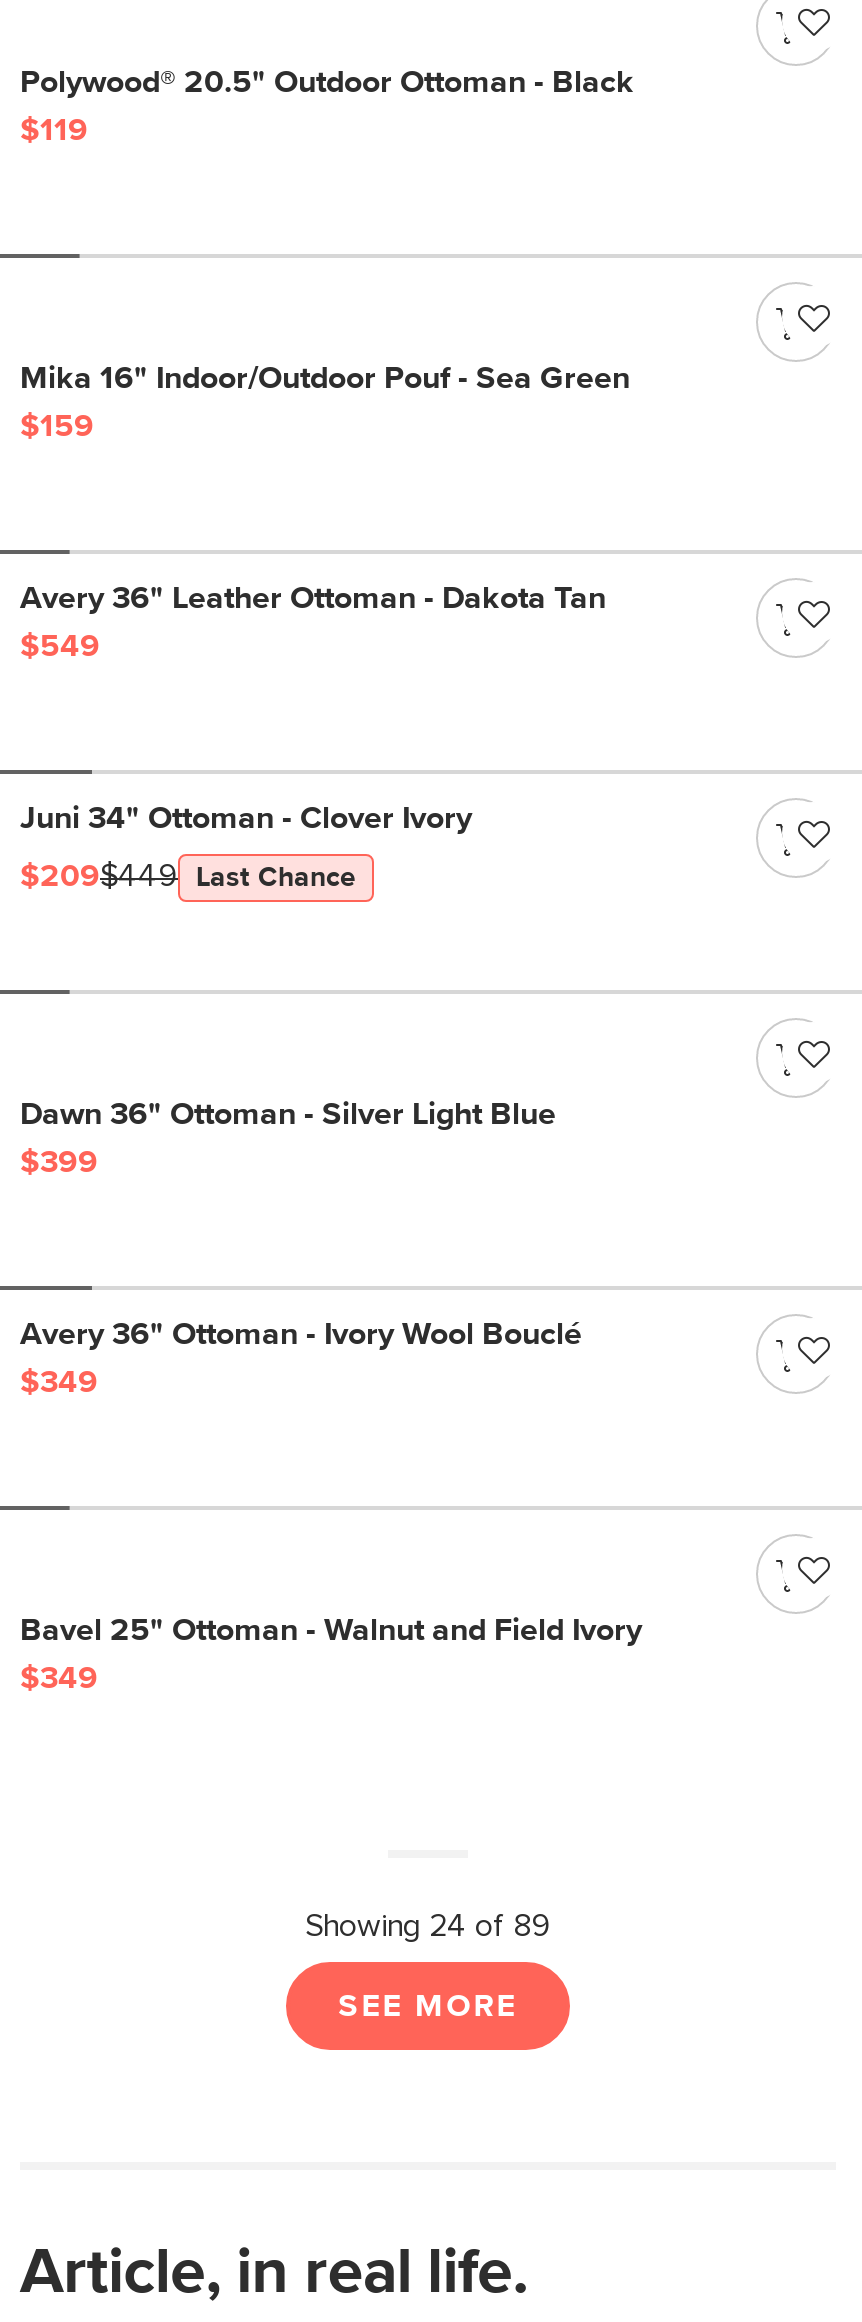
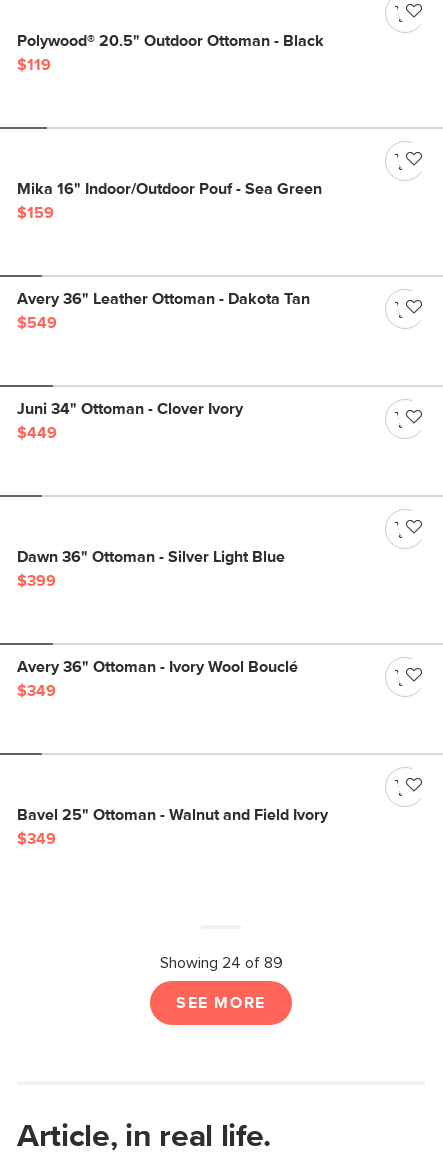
[20,860,356,892] $209$449 | Last Chance -> [17,425,57,441] $449

